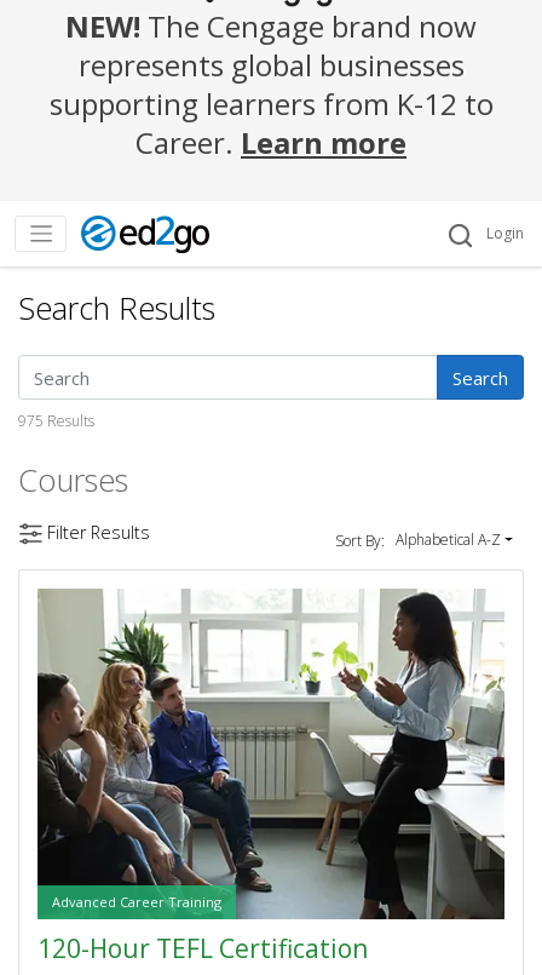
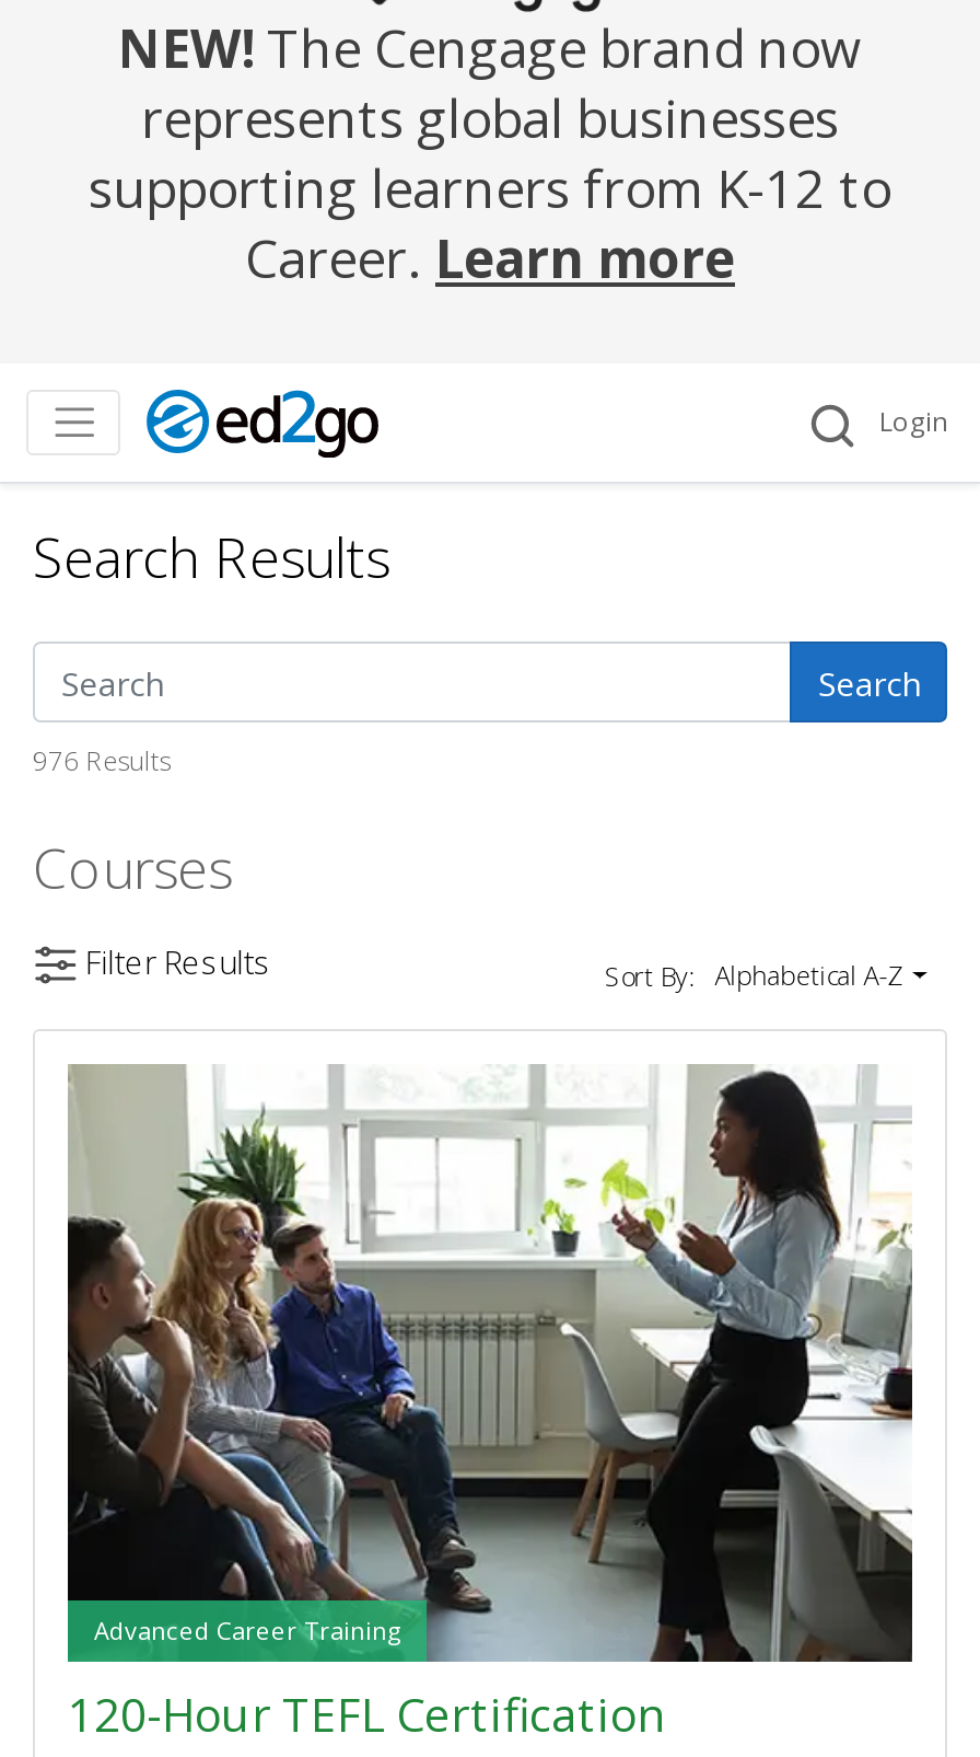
[18,410,94,431] 975 Results -> [33,742,171,779] 976 Results

